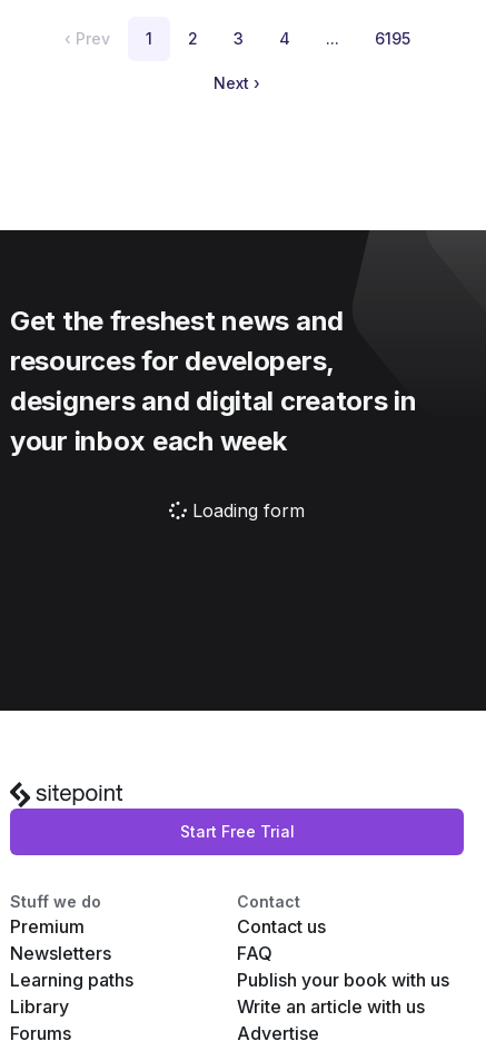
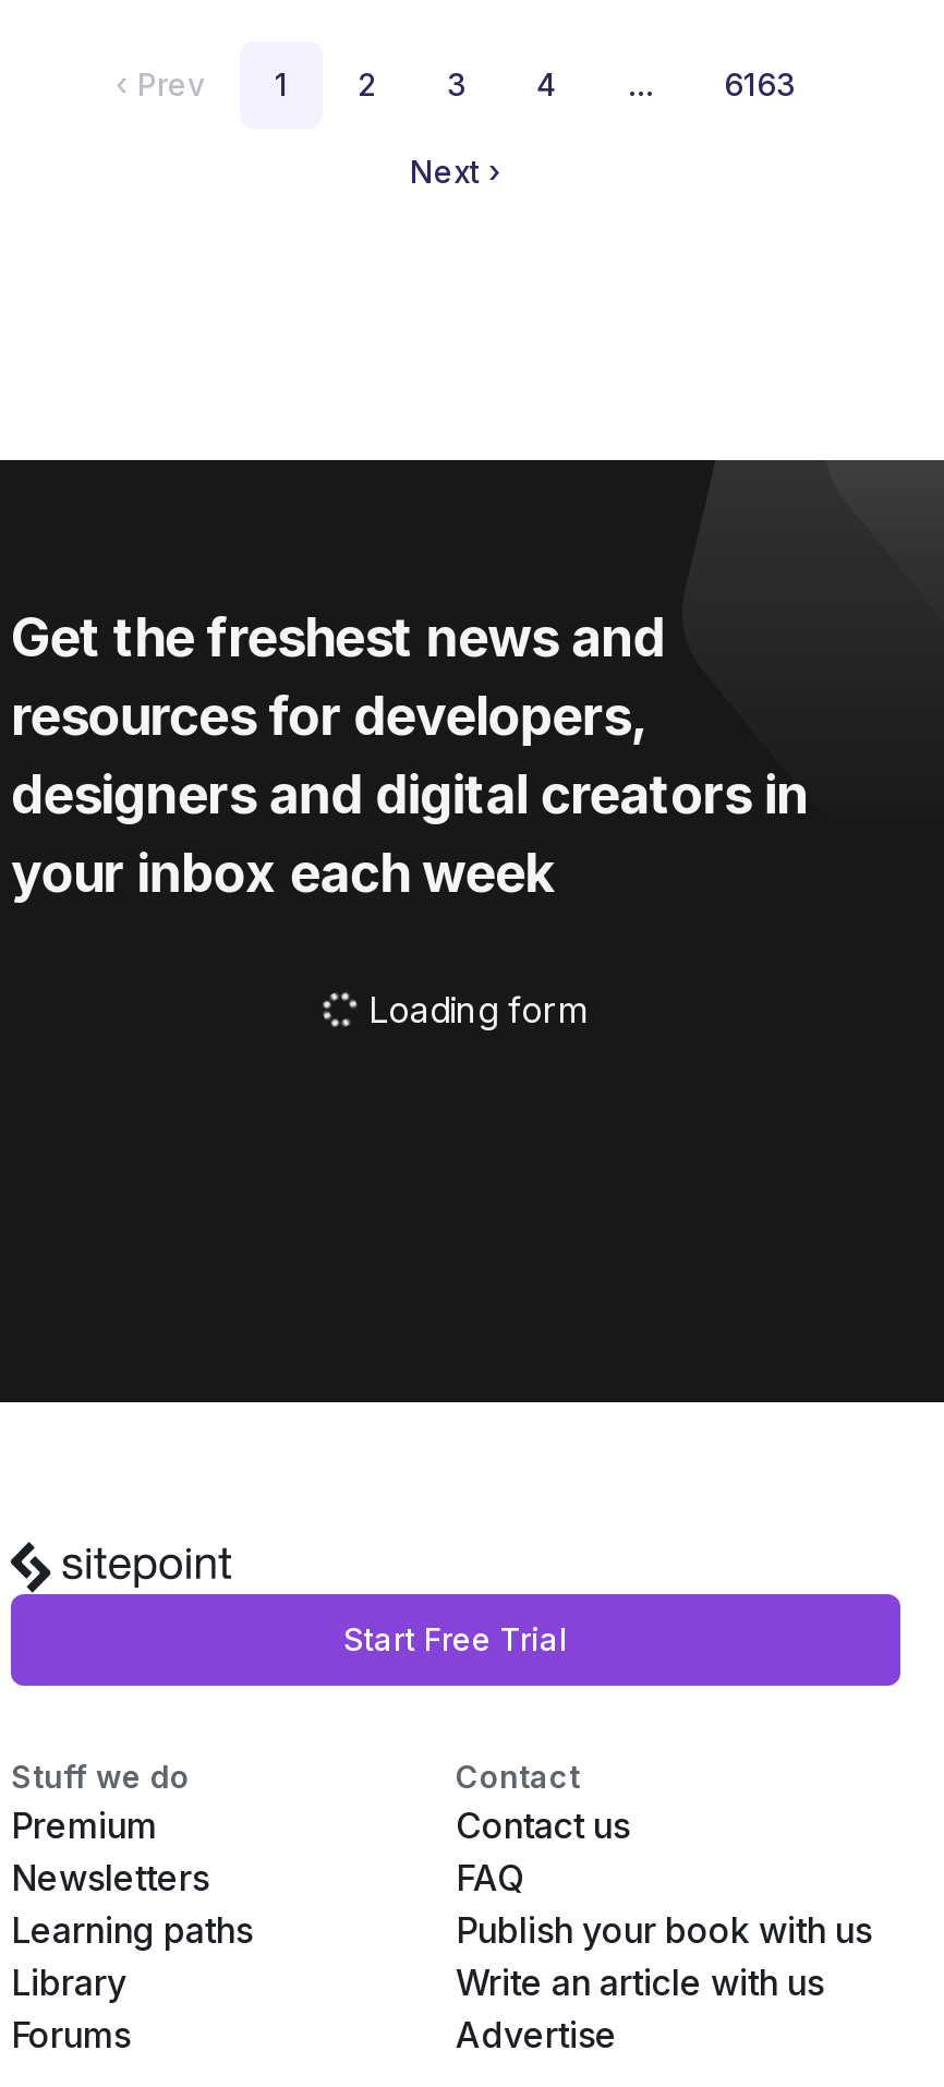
[374,29,410,48] 6195 -> [724,65,796,102] 6163

